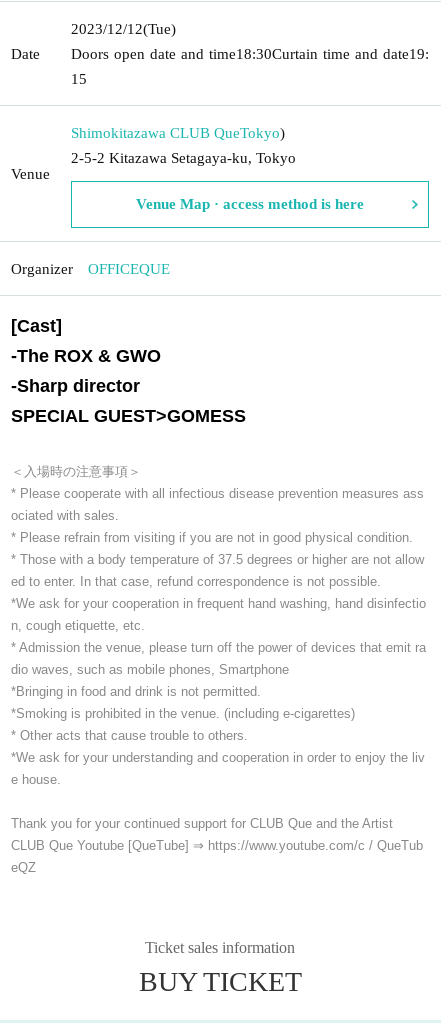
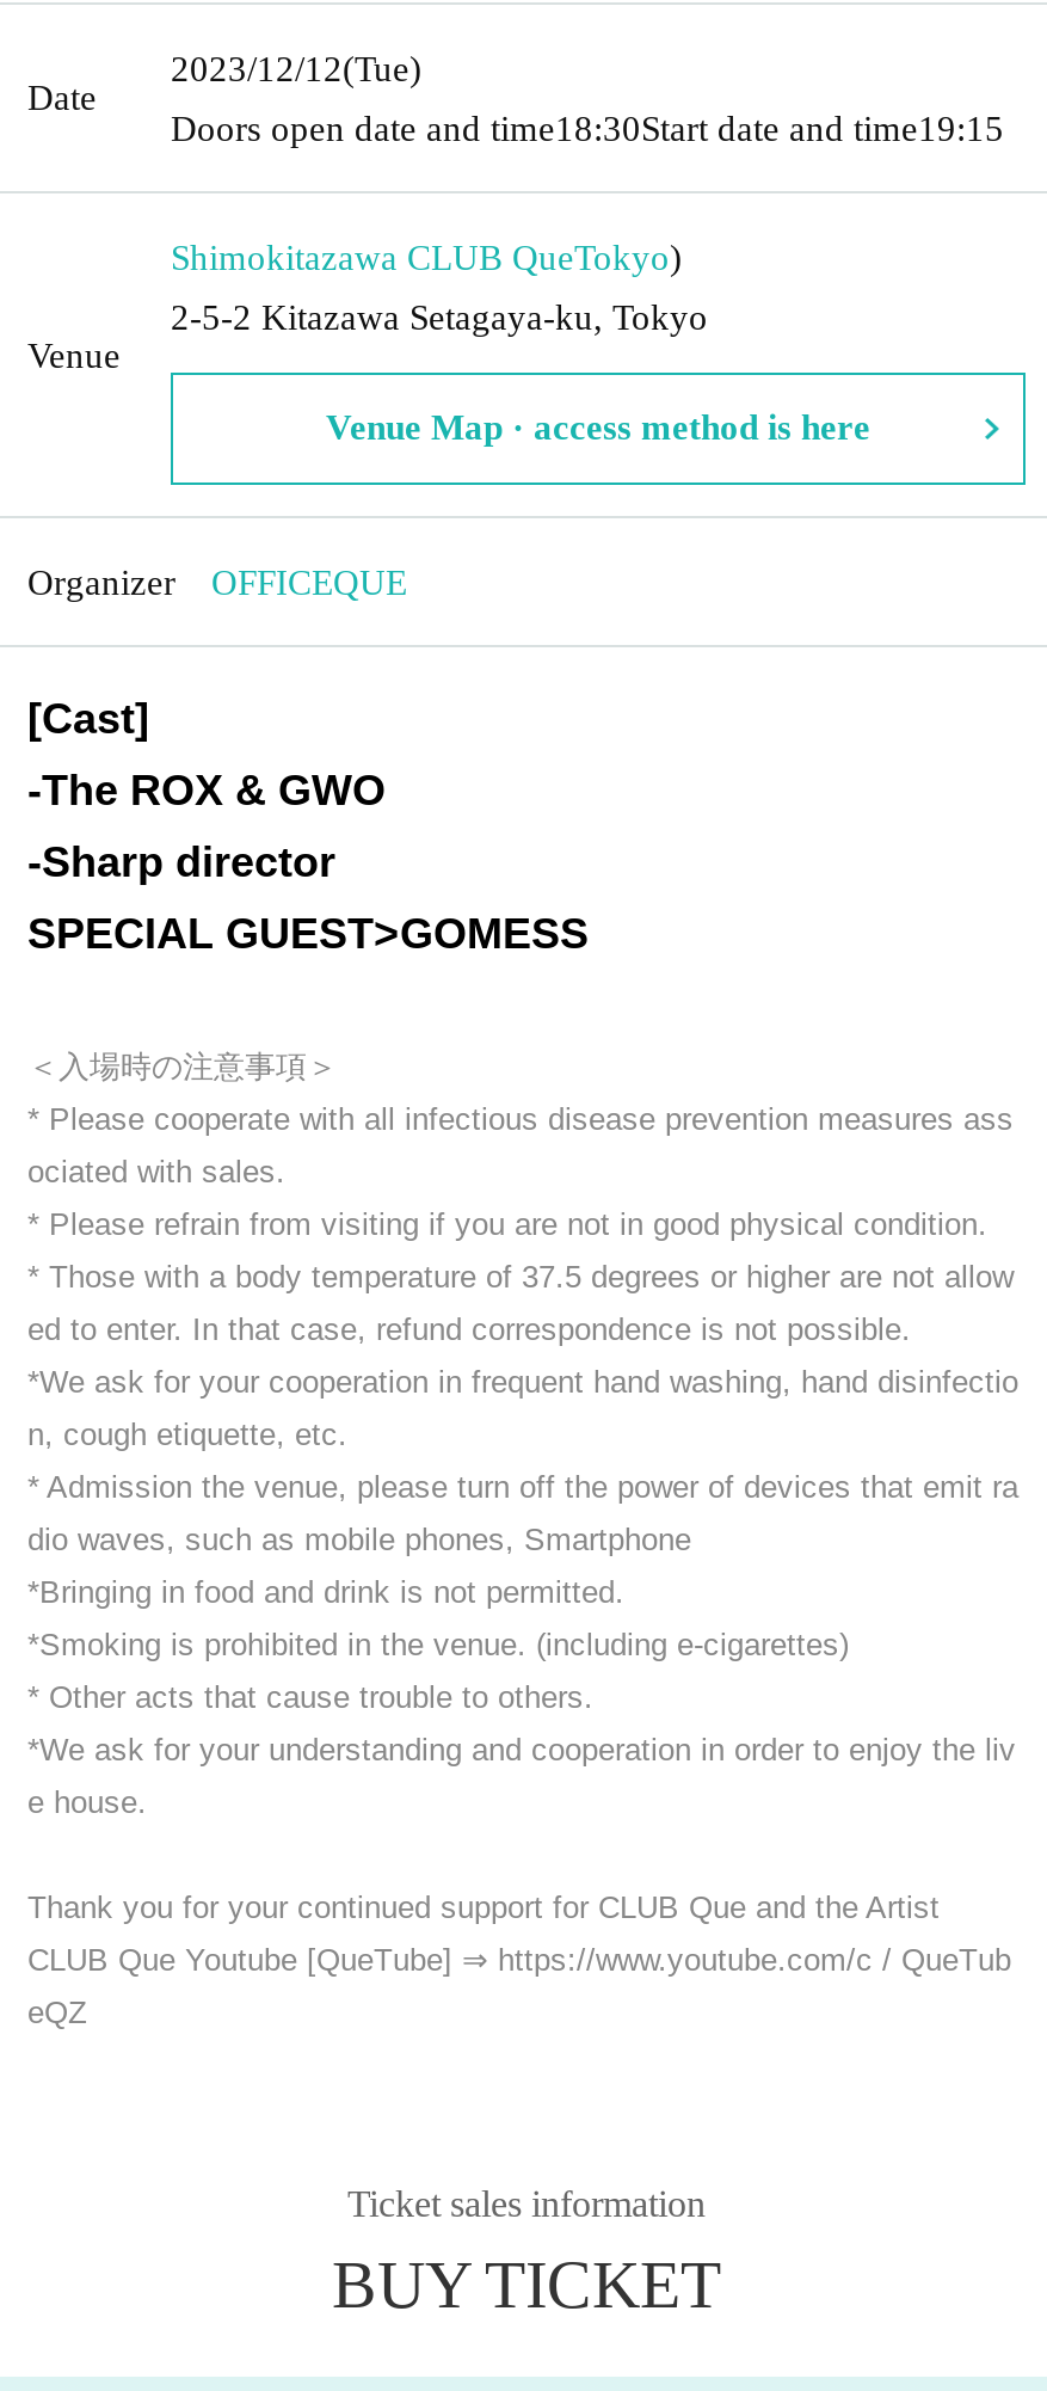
[71,45,429,86] Doors open date and time 18:30Curtain time and date 19: | 15 -> [171,109,1004,147] Doors open date and time18:30Start date and time19:15

